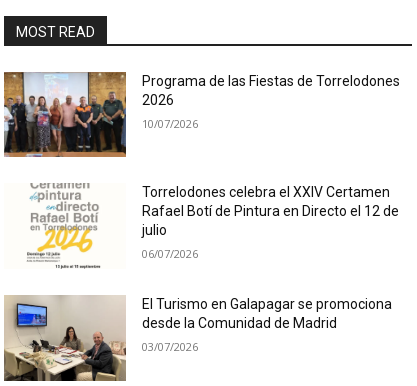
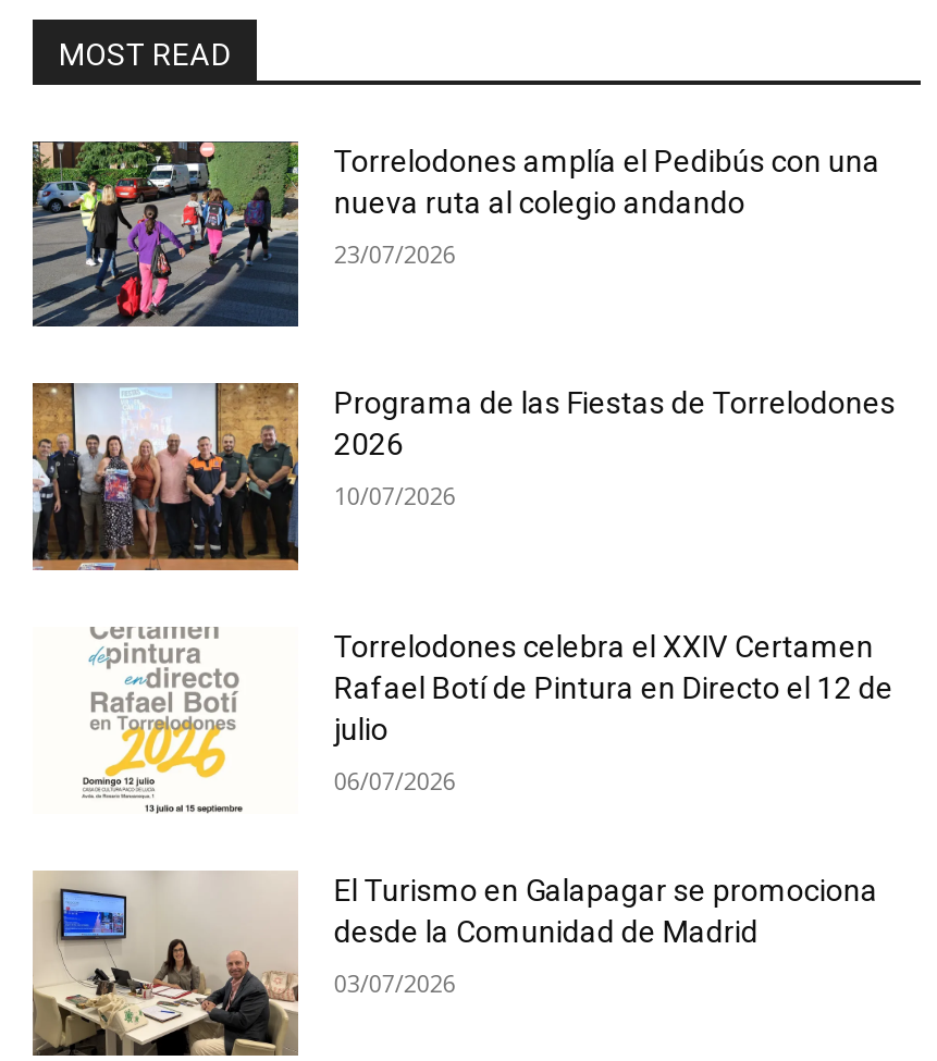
none -> [30,141,880,326] [image] | Torrelodones amplía el Pedibús con una | nueva ruta al colegio andando | 23/07/2026

